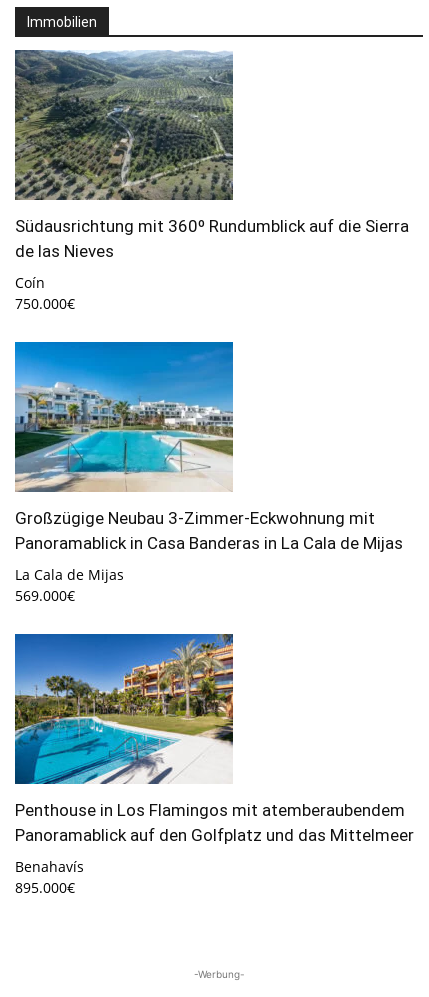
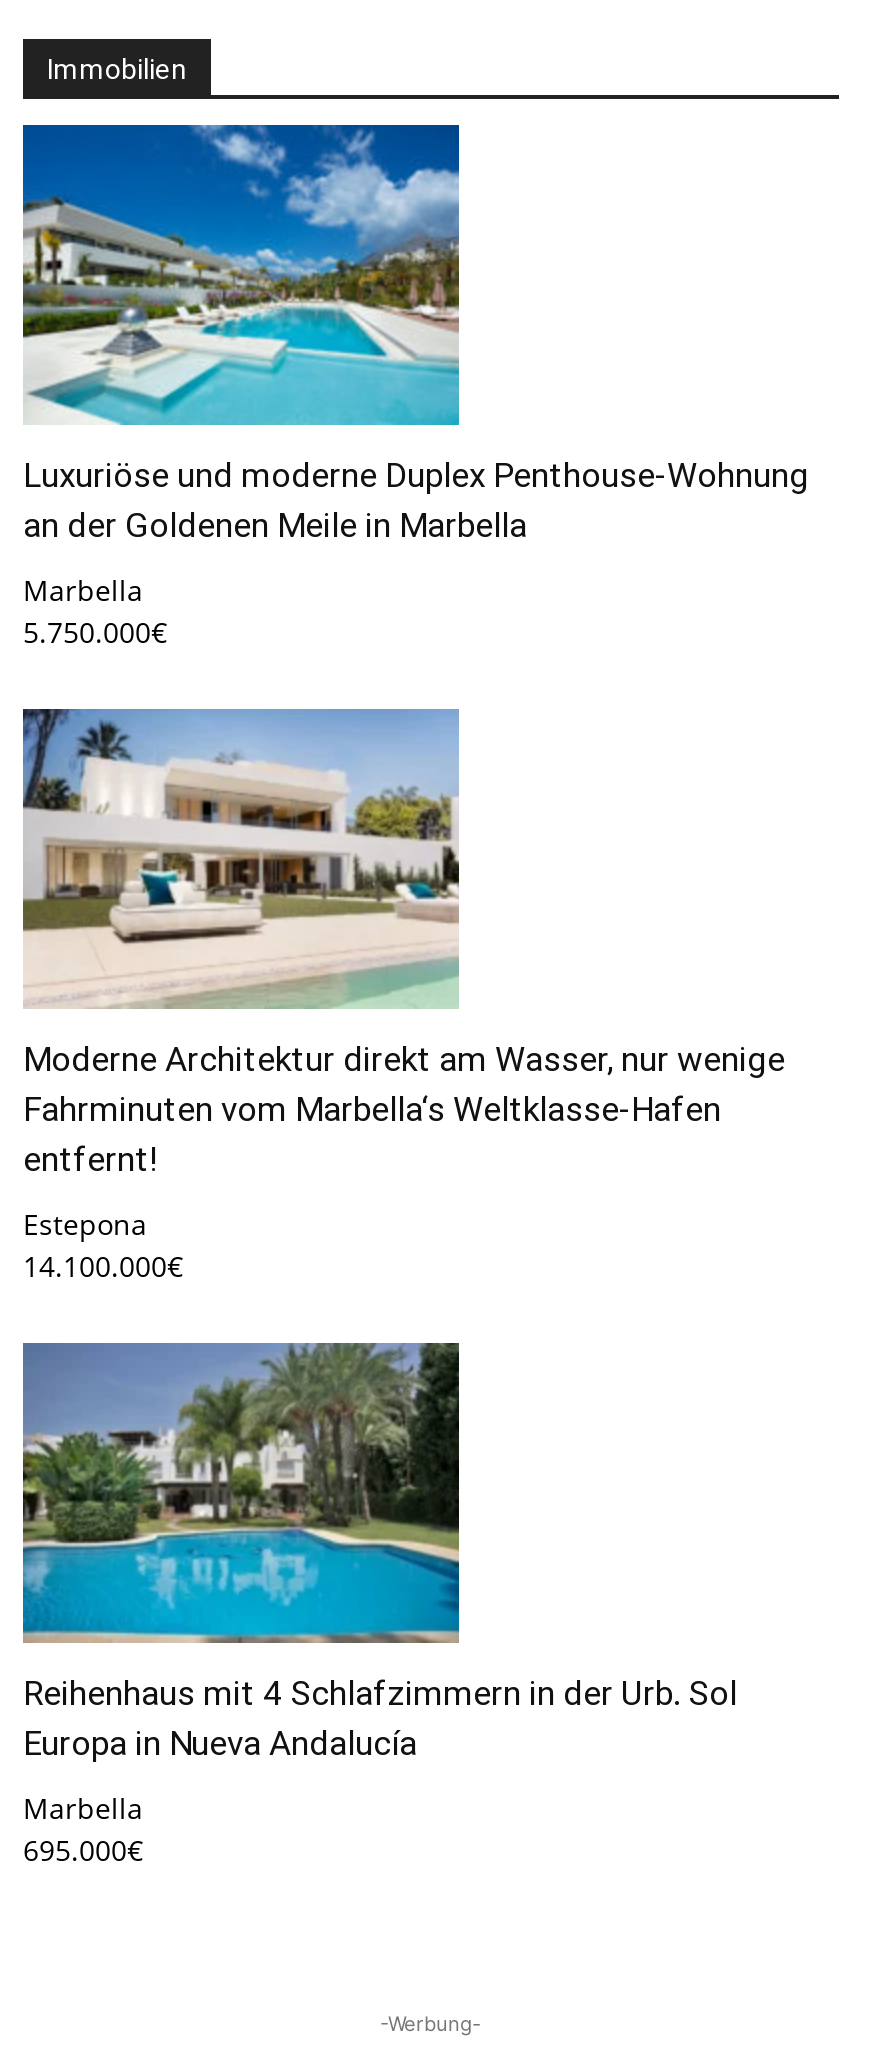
[14,49,409,261] [image] | Südausrichtung mit 360º Rundumblick auf die Sierra | de las Nieves -> [23,123,809,546] [image] | Luxuriöse und moderne Duplex Penthouse-Wohnung | an der Goldenen Meile in Marbella
[15,273,75,313] Coín | 750.000€ -> [23,571,167,651] Marbella | 5.750.000€
[14,341,403,553] [image] | Großzügige Neubau 3-Zimmer-Eckwohnung mit | Panoramablick in Casa Banderas in La Cala de Mijas -> [21,711,785,1180] [image] | Moderne Architektur direkt am Wasser, nur wenige | Fahrminuten vom Marbella‘s Weltklasse-Hafen | entfernt!
[15,565,124,605] La Cala de Mijas | 569.000€ -> [23,1205,183,1285] Estepona | 14.100.000€
[15,634,414,845] [image] | Penthouse in Los Flamingos mit atemberaubendem | Panoramablick auf den Golfplatz und das Mittelmeer -> [23,1343,737,1764] [image] | Reihenhaus mit 4 Schlafzimmern in der Urb. Sol | Europa in Nueva Andalucía
[15,857,84,897] Benahavís | 895.000€ -> [23,1789,143,1869] Marbella | 695.000€

